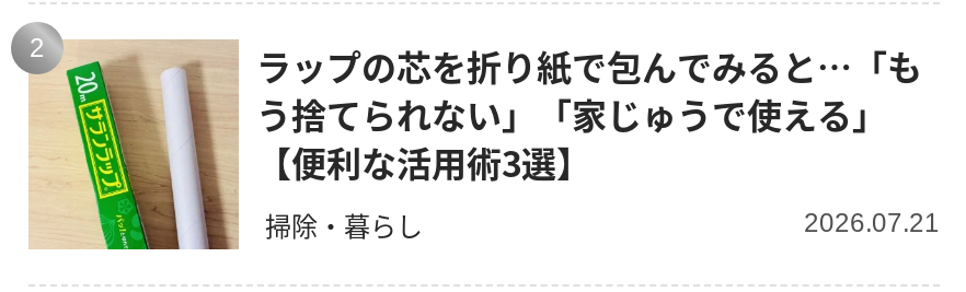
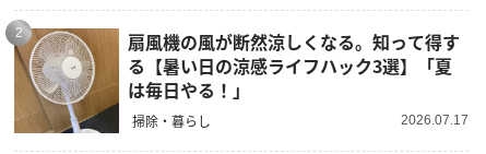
[31,39,922,252] [image] | ラップの芯を折り紙で包んでみると…「も | う捨てられない」「家じゅうで使える」 | 【便利な活用術3選】 -> [14,28,460,134] [image] | 扇風機の風が断然涼しくなる。知って得す | る【暑い日の涼感ライフハック3選】「夏 | は毎日やる！」
[804,208,940,239] 2026.07.21 -> [401,113,469,128] 2026.07.17

